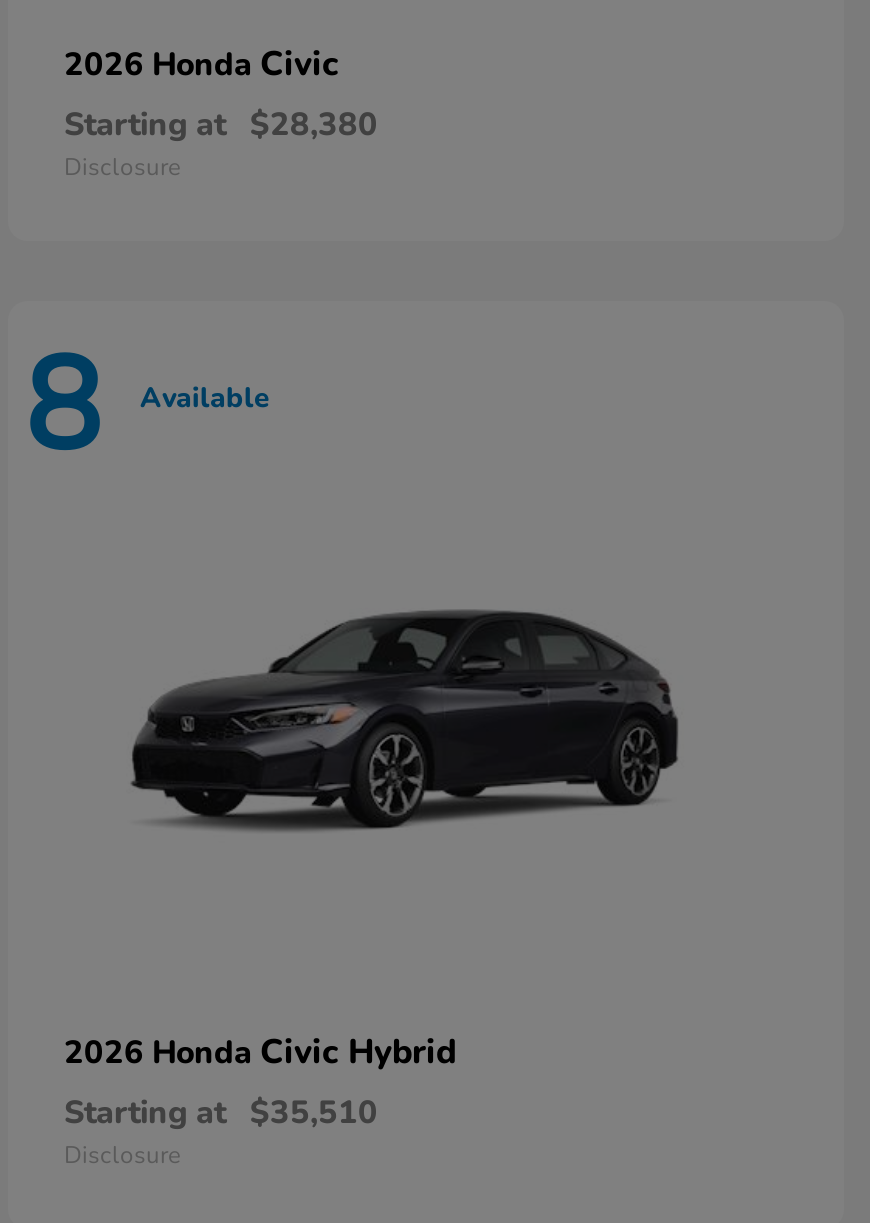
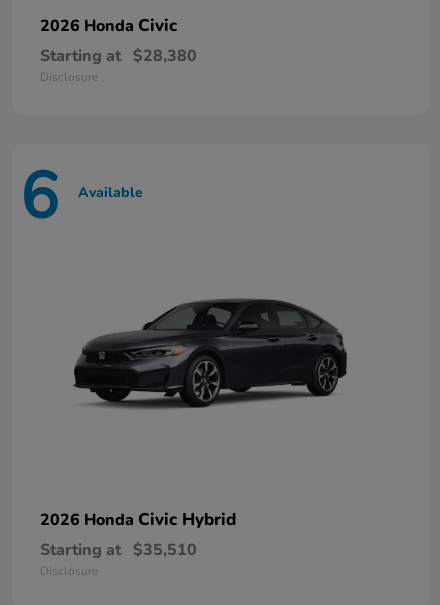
[24,318,270,494] 8 Available -> [20,153,143,241] 6 Available

